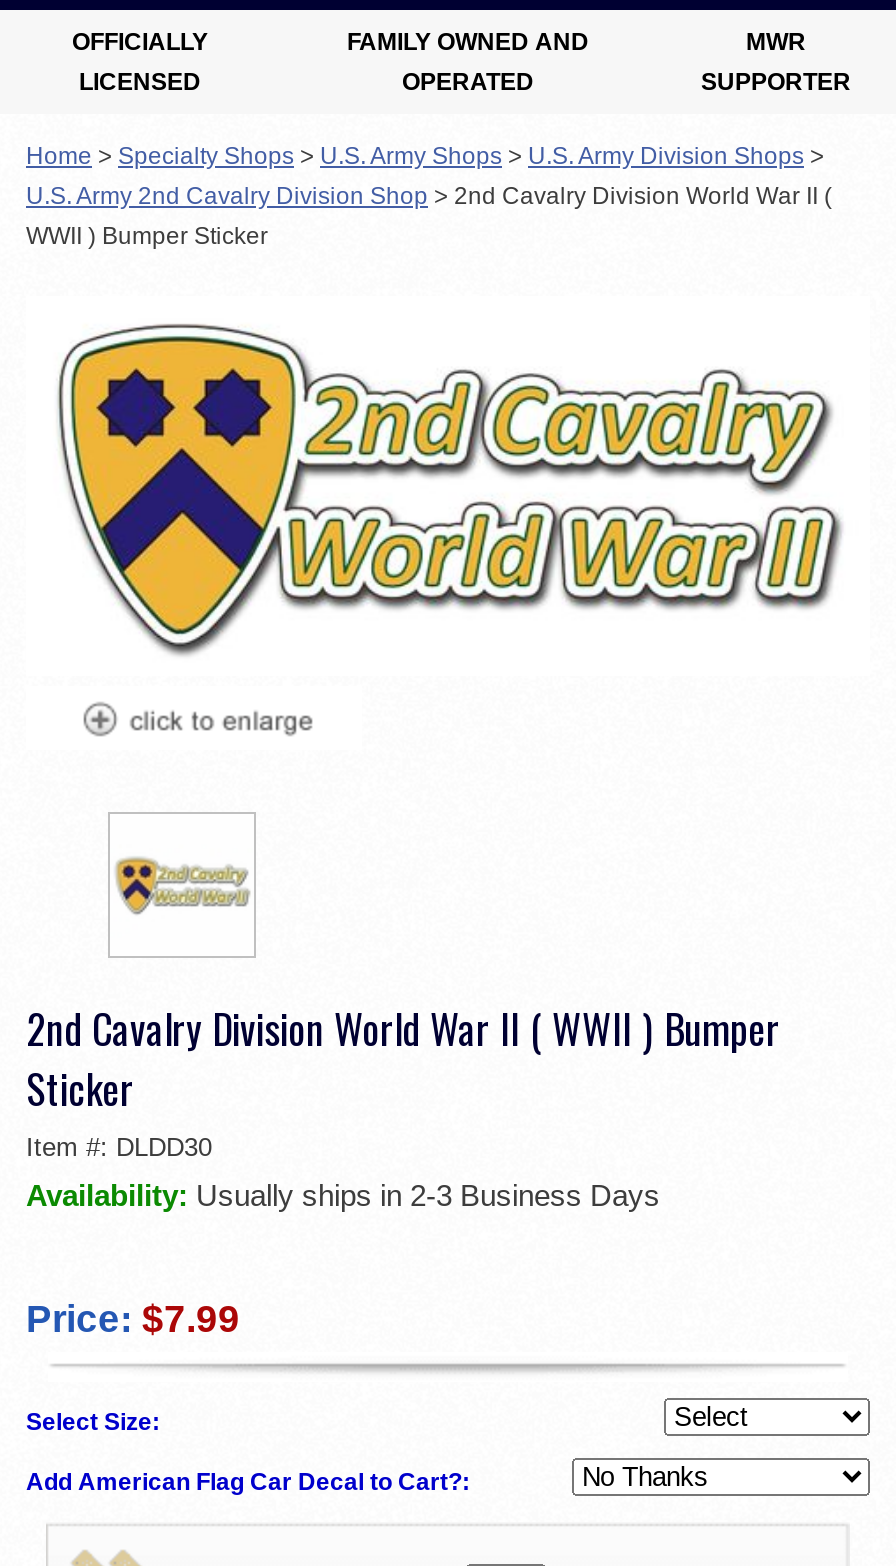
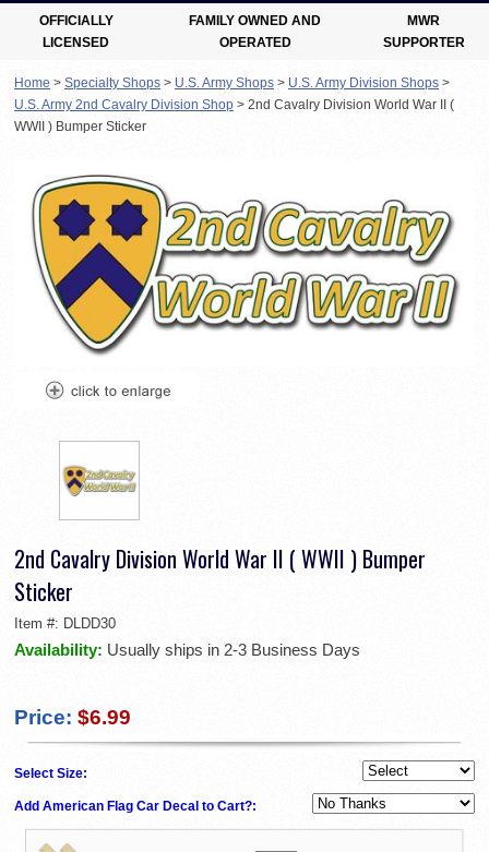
[26,1299,240,1341] Price: $7.99 -> [14,706,131,729] Price: $6.99

